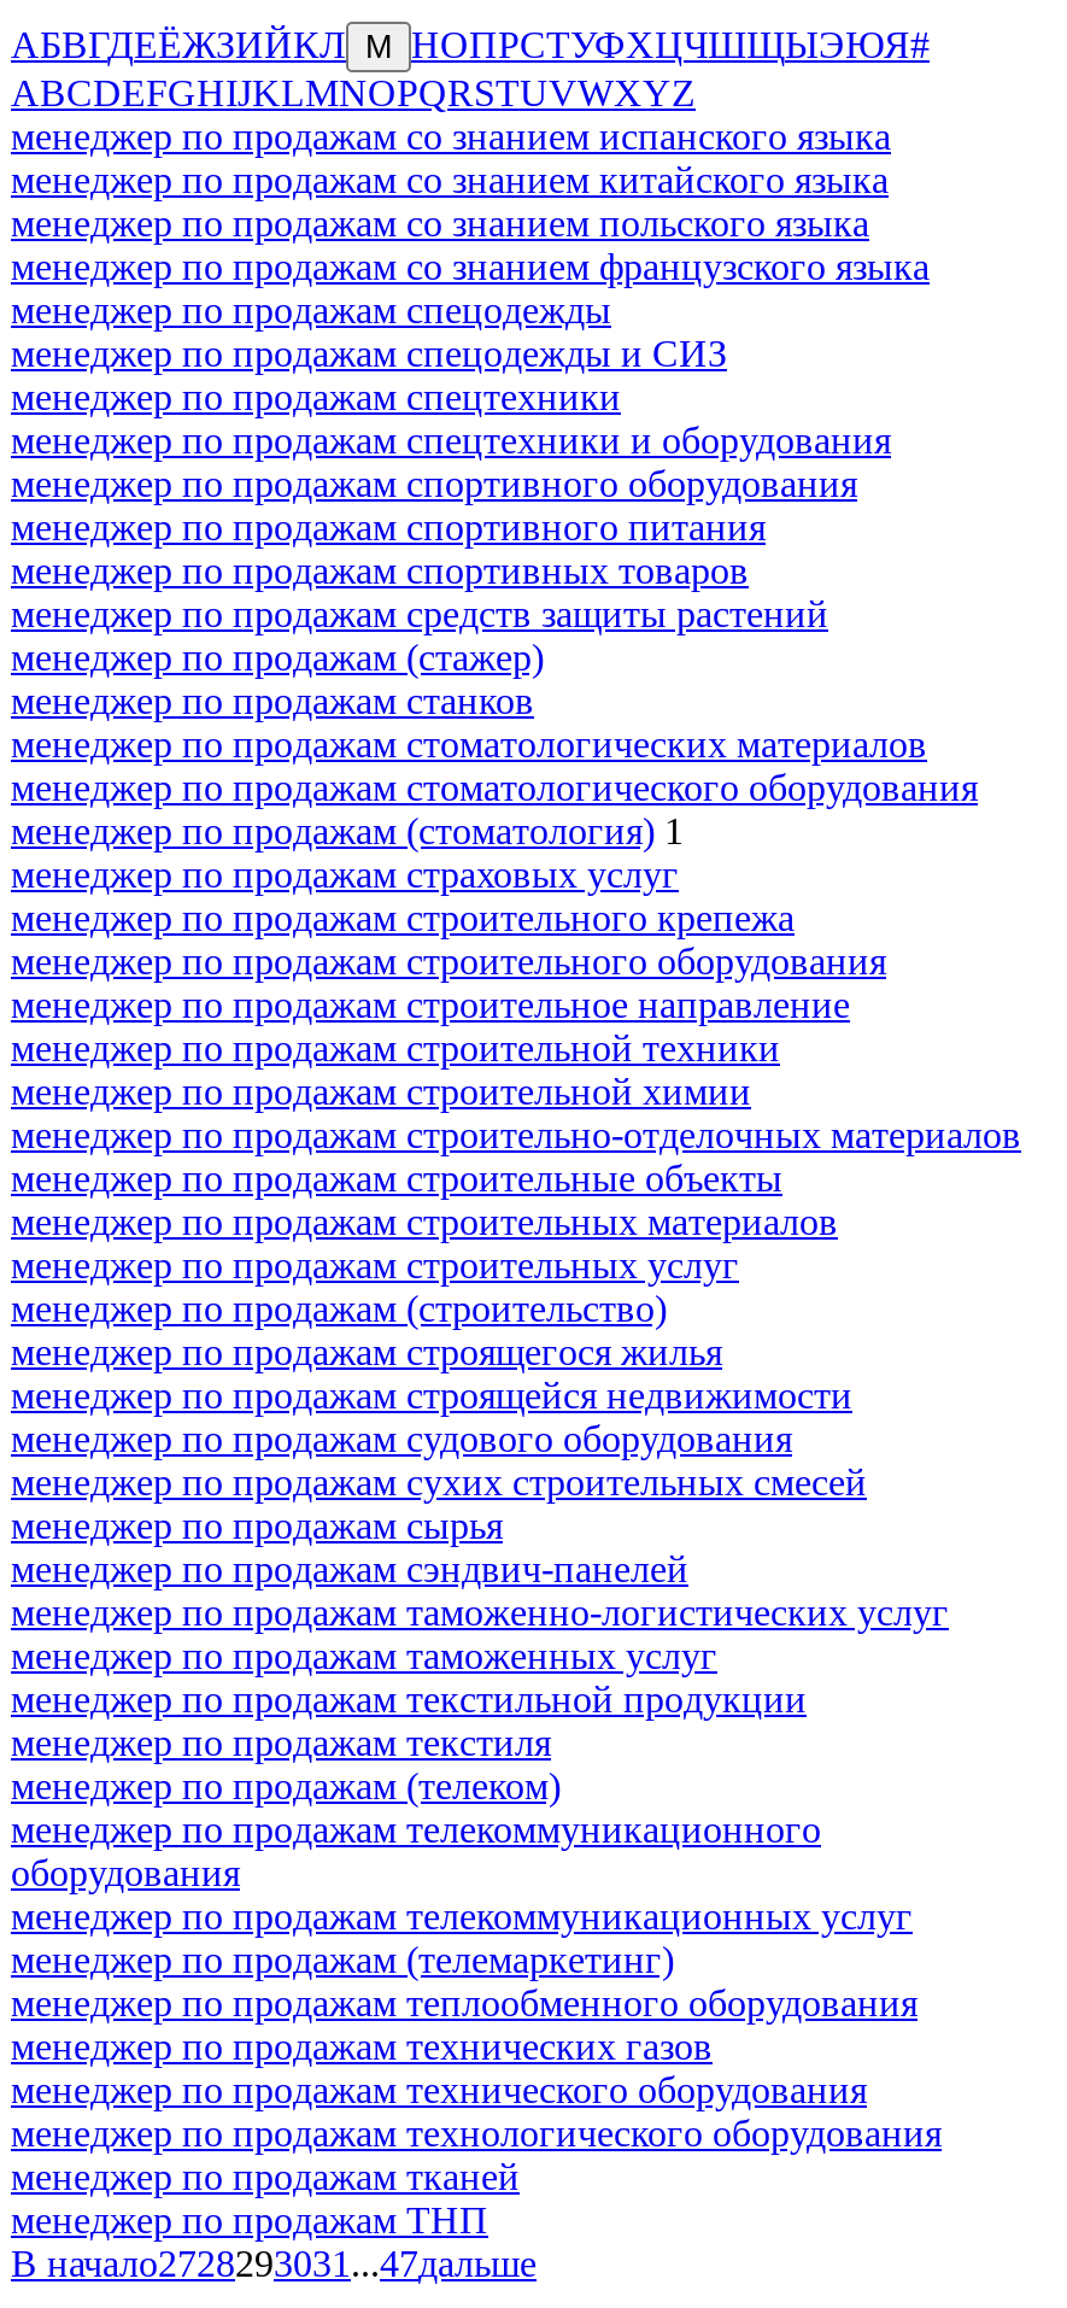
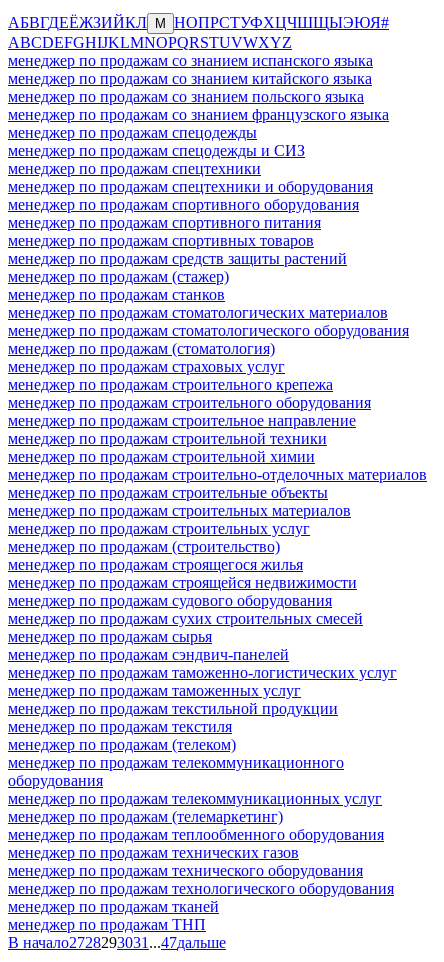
[11,810,684,851] менеджер по продажам (стоматология) 1 -> [8,340,275,357] менеджер по продажам (стоматология)

